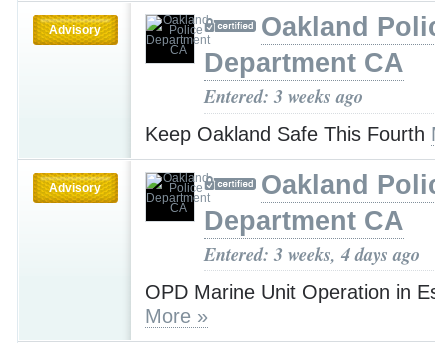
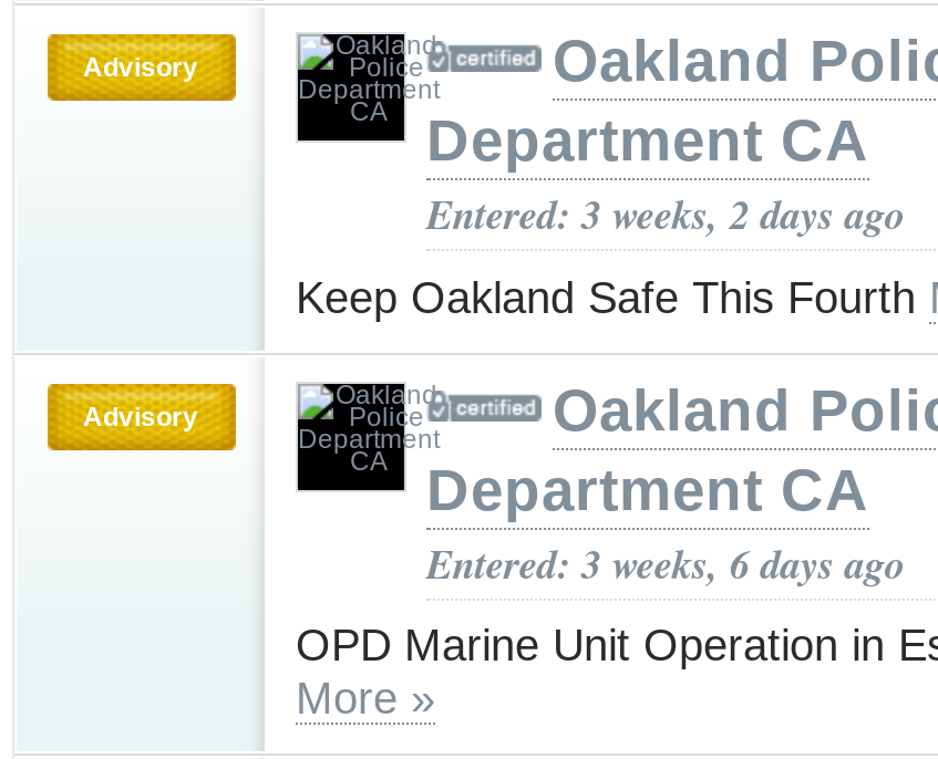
[204,83,363,109] Entered: 3 weeks ago -> [426,185,905,242] Entered: 3 weeks, 2 days ago
[204,241,420,267] Entered: 3 weeks, 4 days ago -> [426,533,905,591] Entered: 3 weeks, 6 days ago

